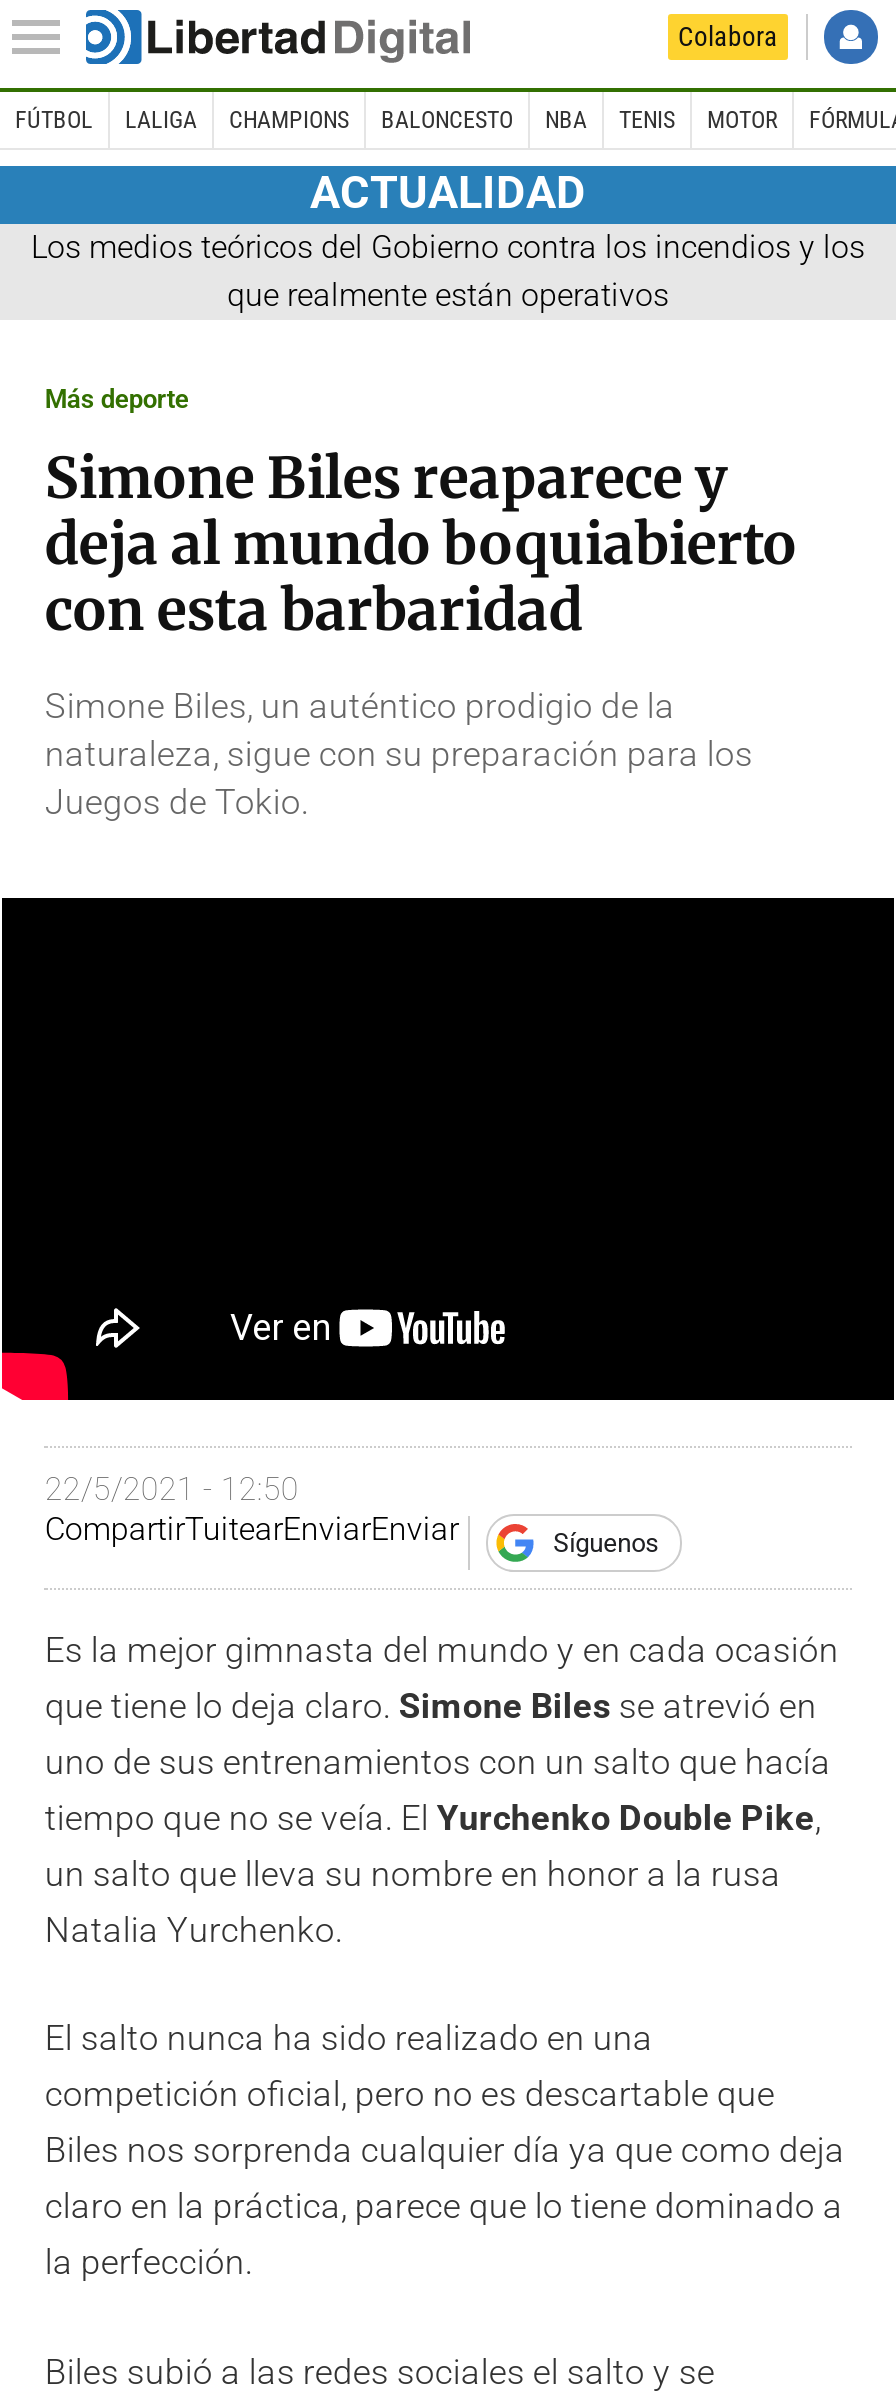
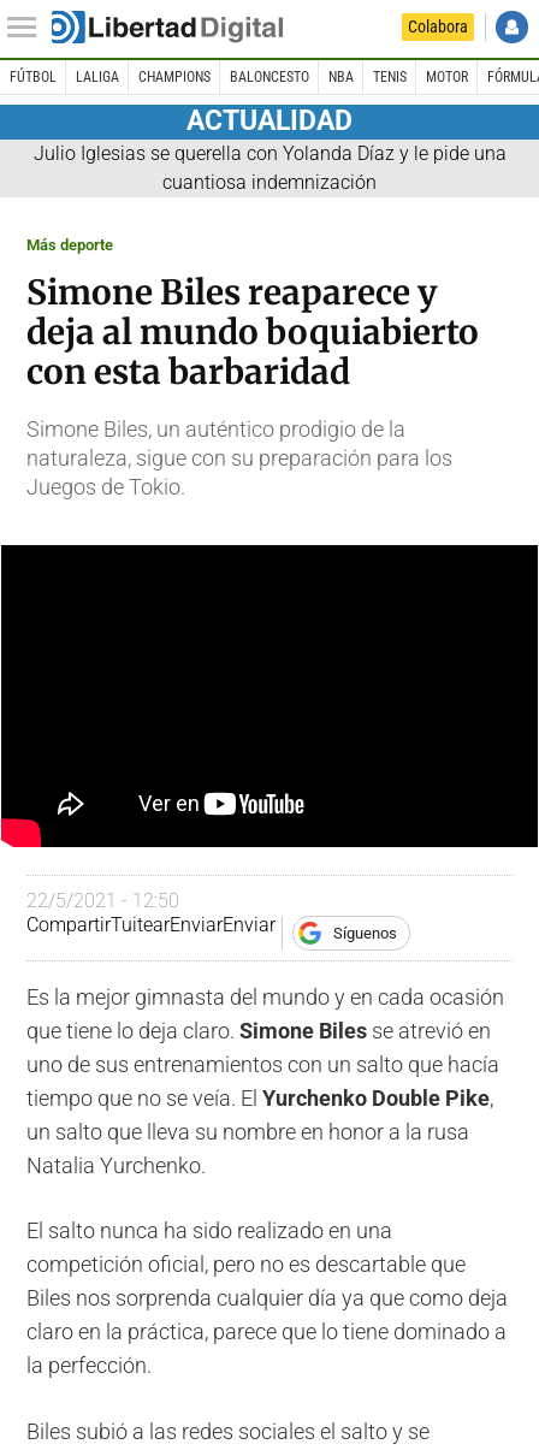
[31,227,865,313] Los medios teóricos del Gobierno contra los incendios y los | que realmente están operativos -> [33,142,506,193] Julio Iglesias se querella con Yolanda Díaz y le pide una | cuantiosa indemnización

